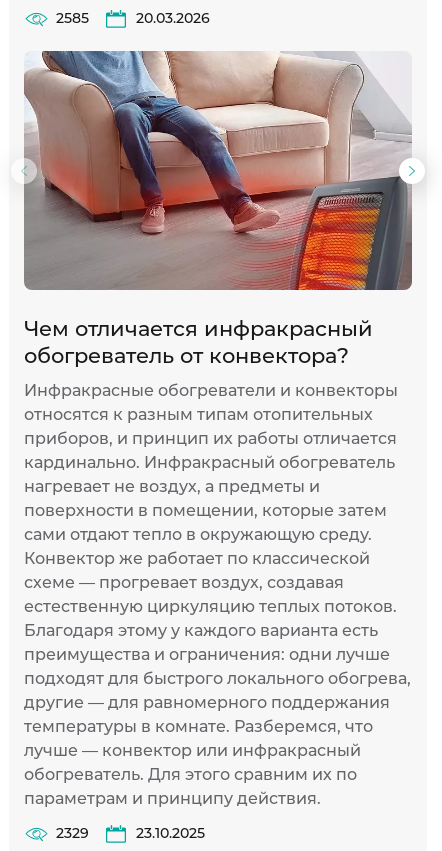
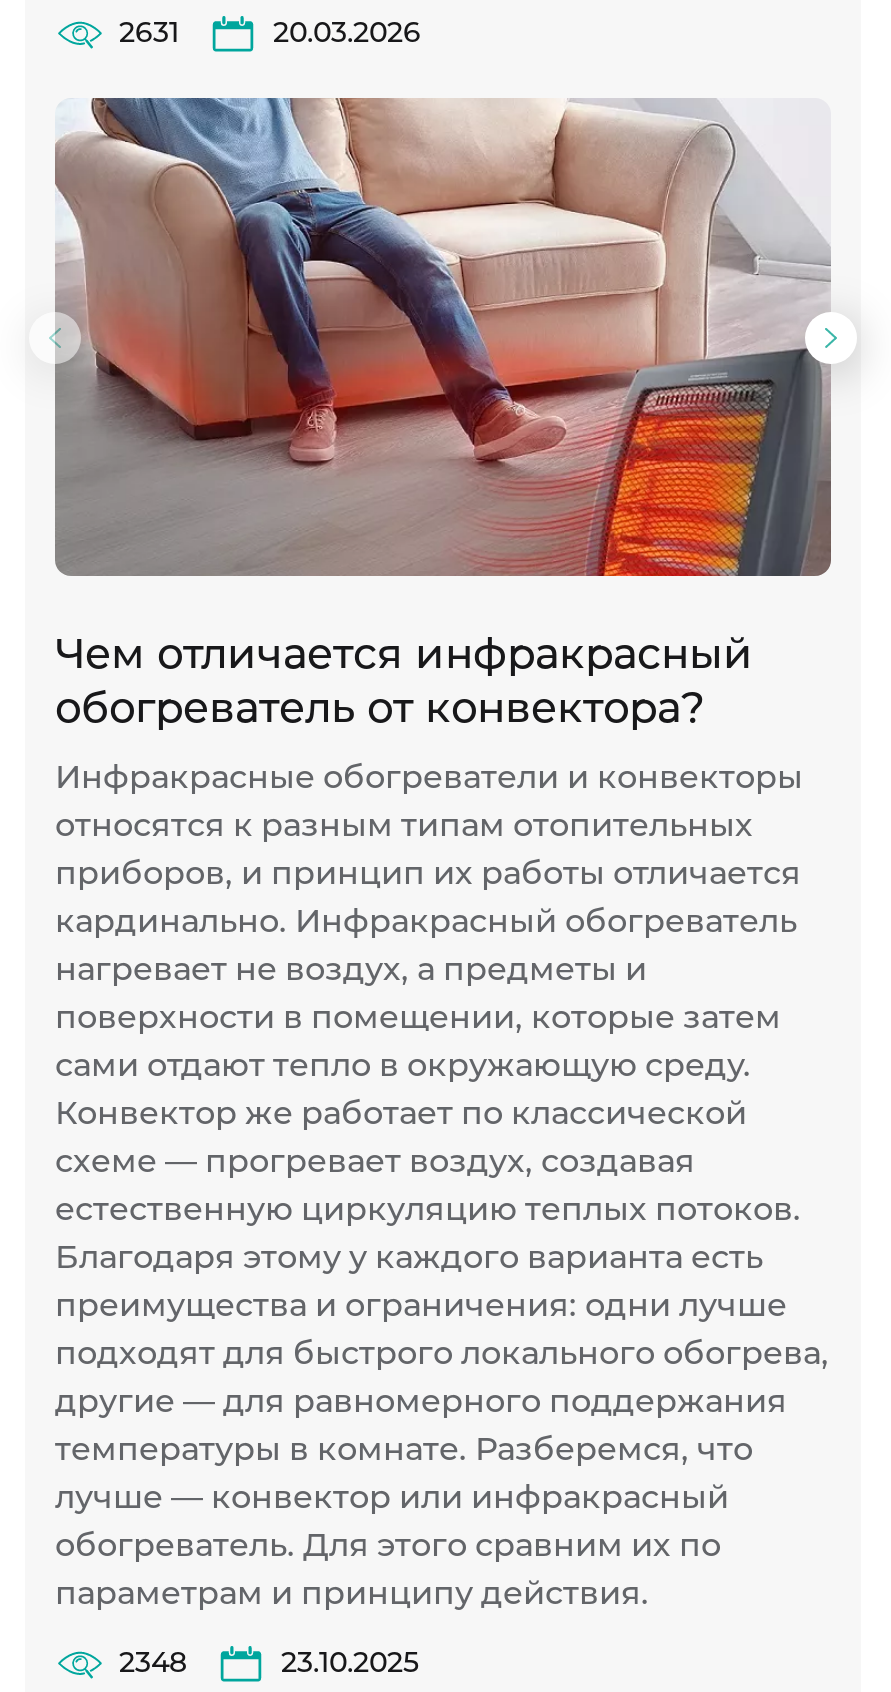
[56,9,89,27] 2585 -> [119,14,179,50] 2631
[56,824,89,842] 2329 -> [119,1644,187,1680] 2348

